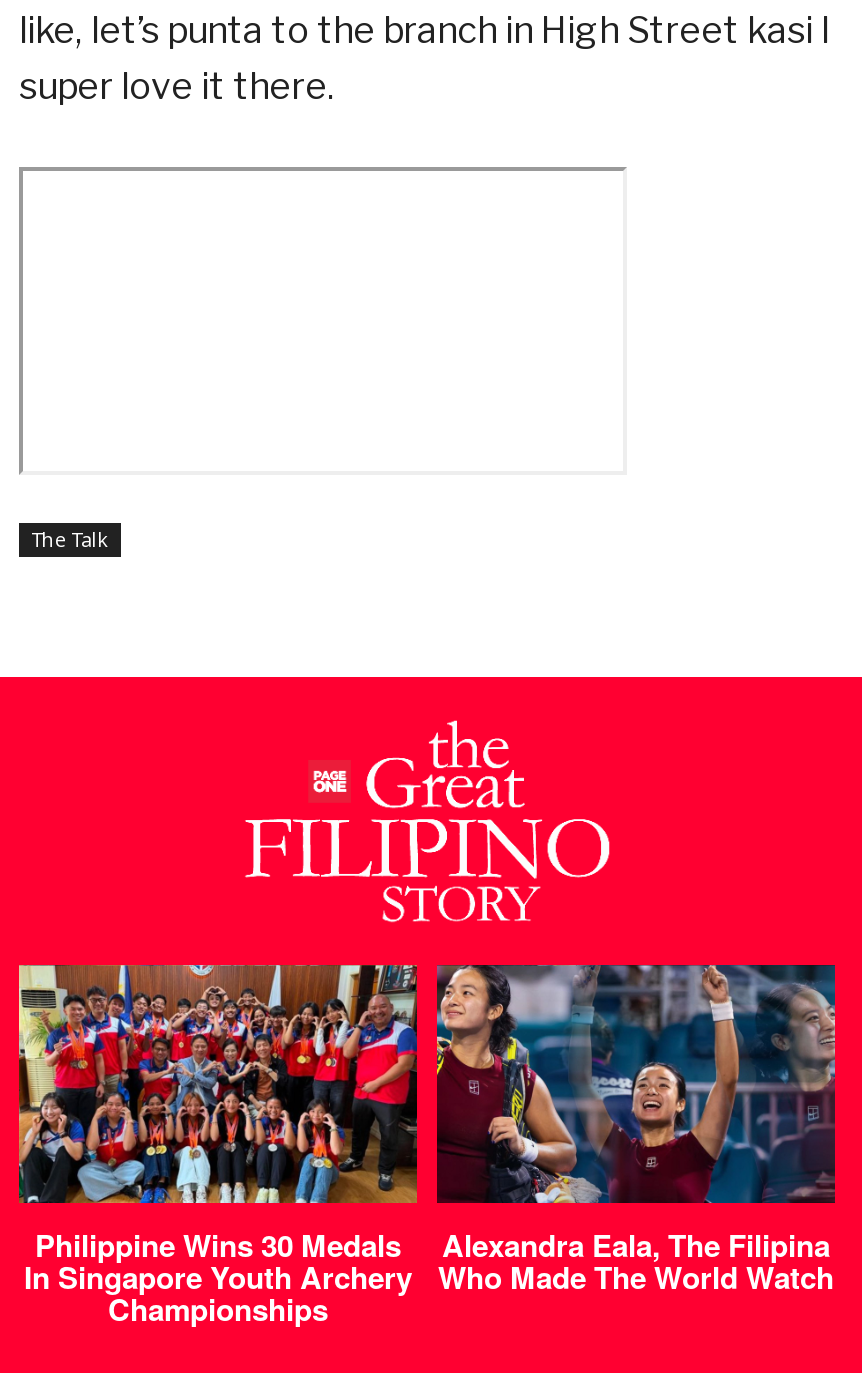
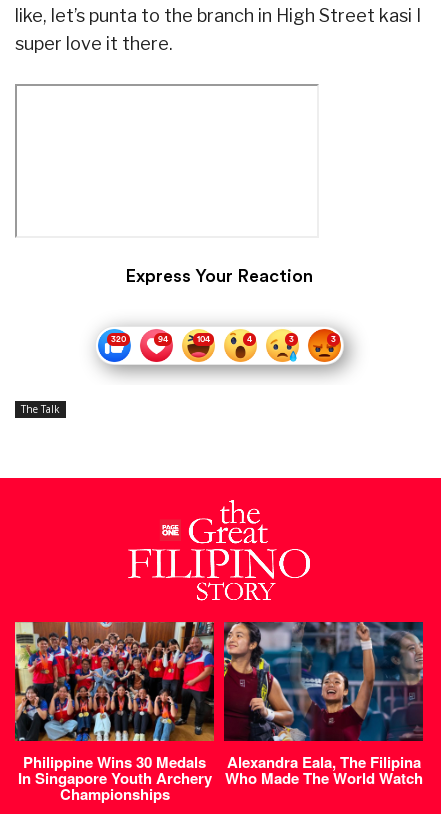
none -> [97,328,353,376] [image]
none -> [125,267,313,285] Express Your Reaction

